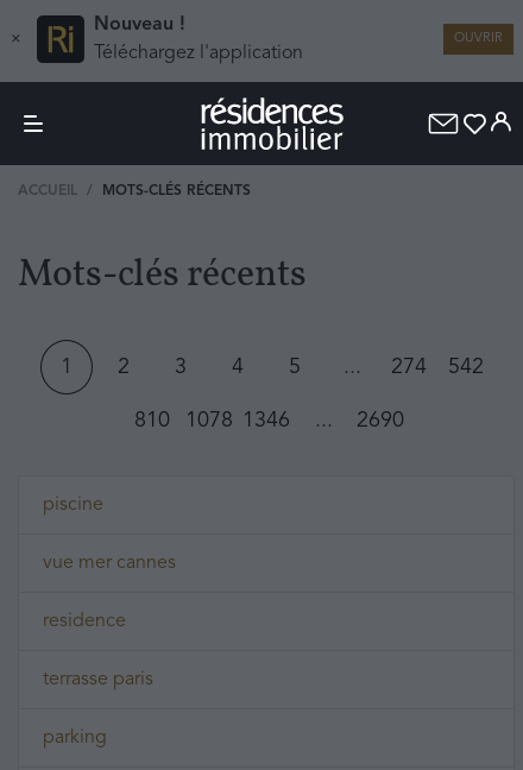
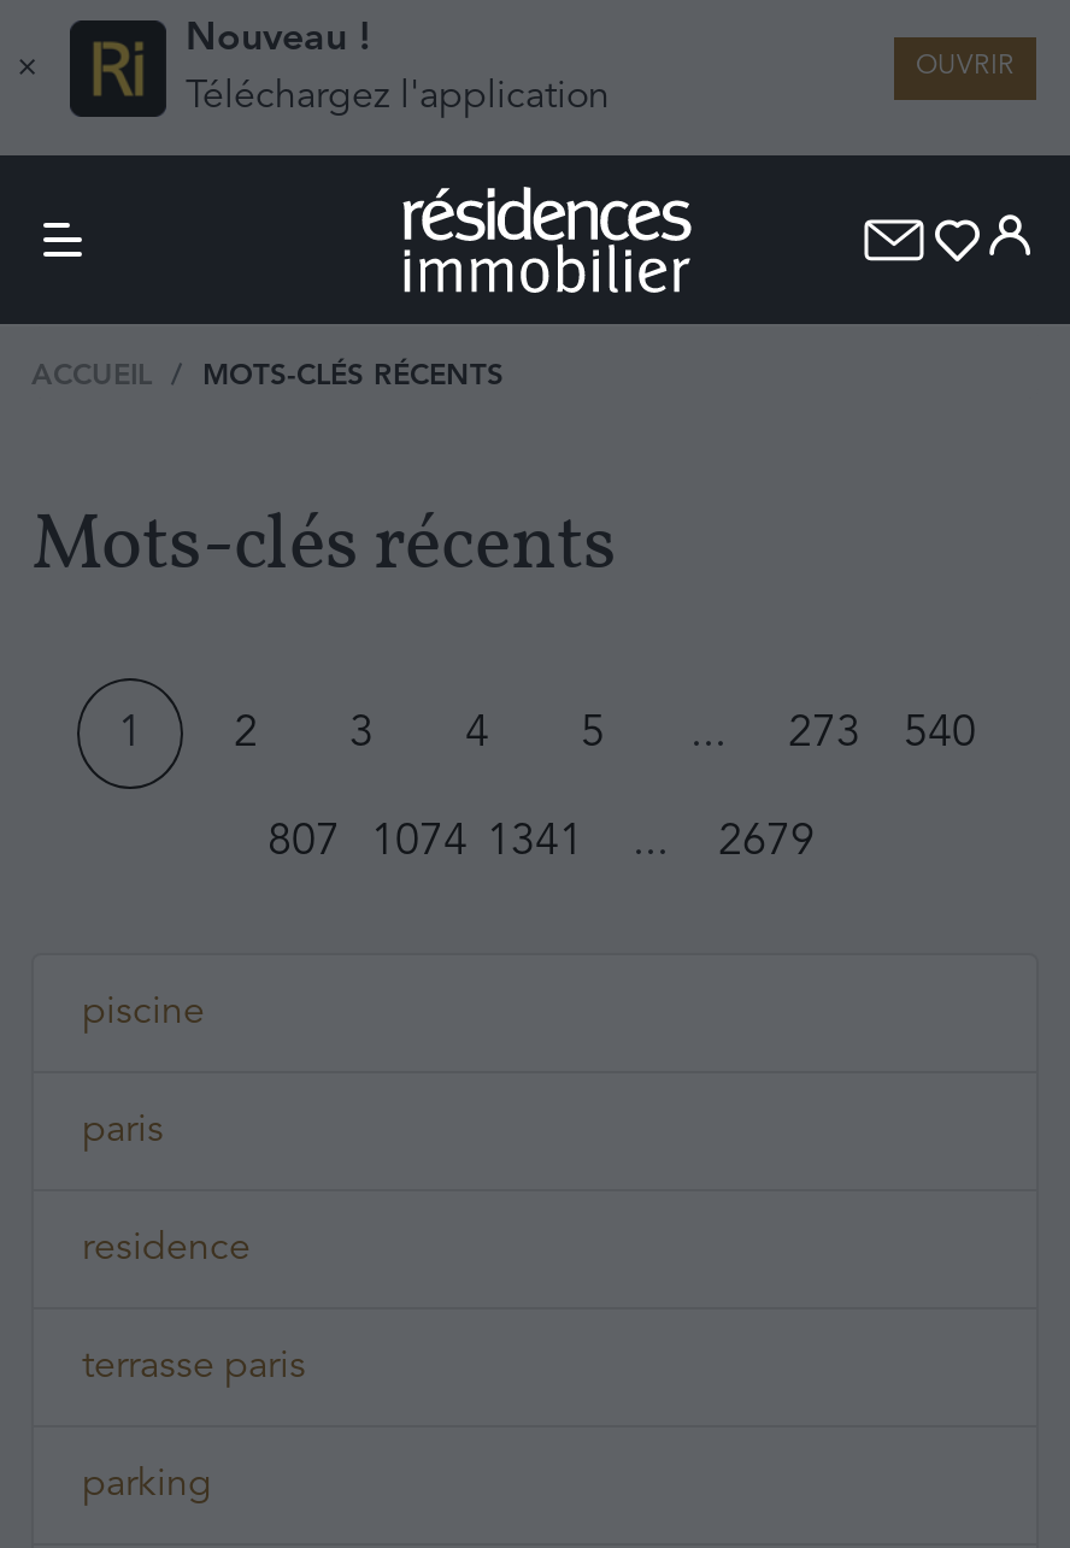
[391,356,427,378] 274 -> [788,712,860,755] 273
[448,356,484,378] 542 -> [904,712,976,755] 540
[134,410,170,431] 810 -> [267,820,340,864] 807
[185,410,290,431] 1078 1346 -> [371,820,583,864] 1074 1341
[357,410,404,431] 2690 -> [718,820,815,864] 2679
[43,554,176,573] vue mer cannes -> [82,1112,164,1150] paris

